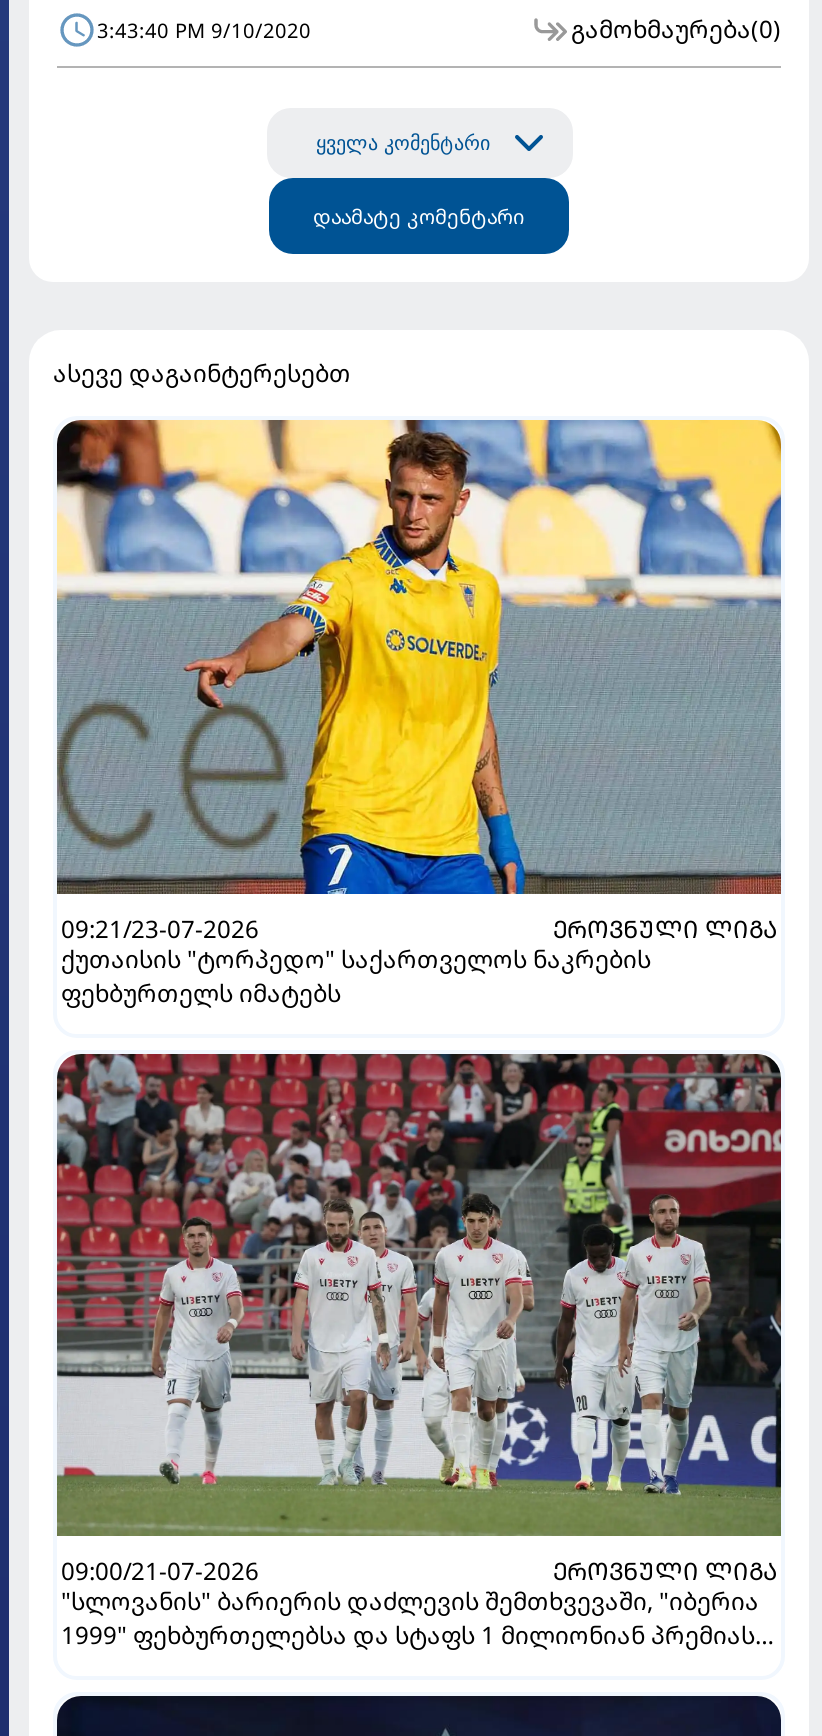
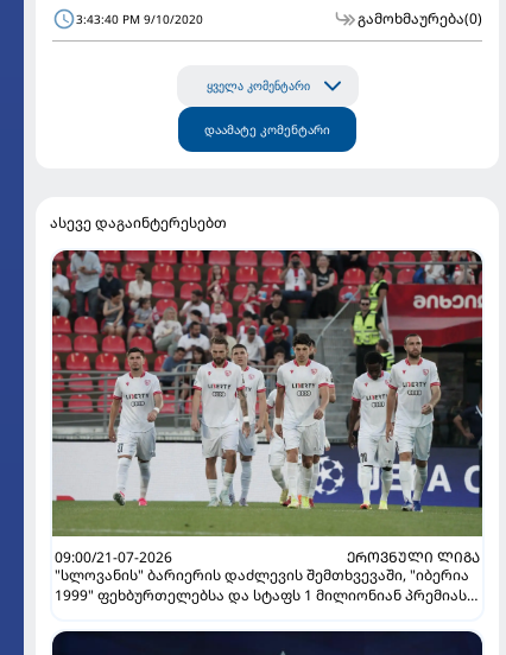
[55,418,783,1010] [image] | 09:21/23-07-2026 | ᲔᲠᲝᲕᲜᲣᲚᲘ ᲚᲘᲒᲐ | ქუთაისის "ტორპედო" საქართველოს ნაკრების | ფეხბურთელს იმატებს -> none

